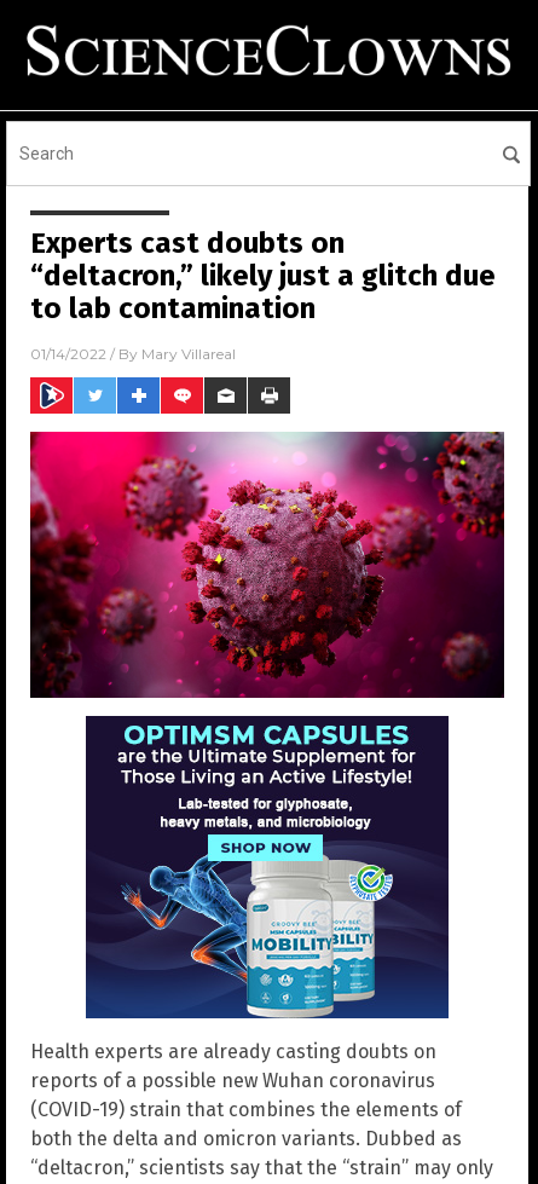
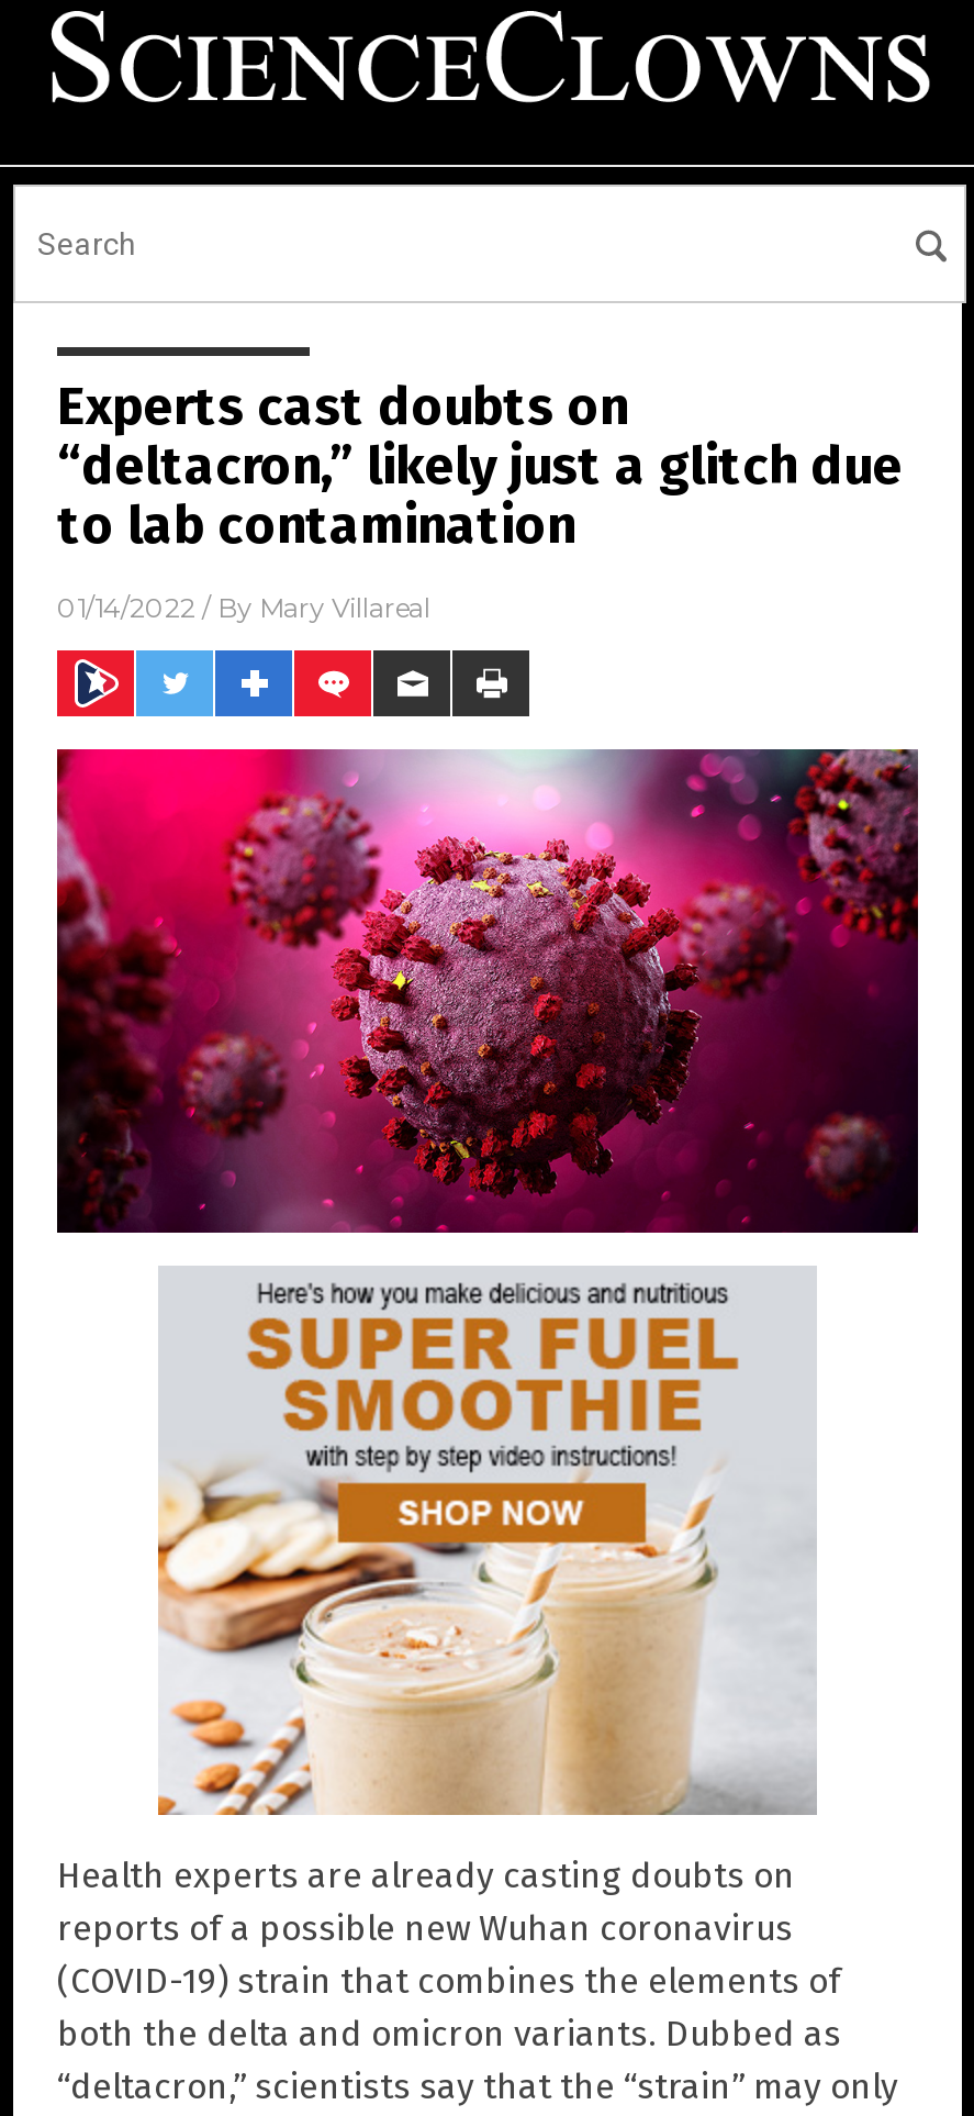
[85,715,450,1020] [image] -> [156,1266,817,1817] [image]

